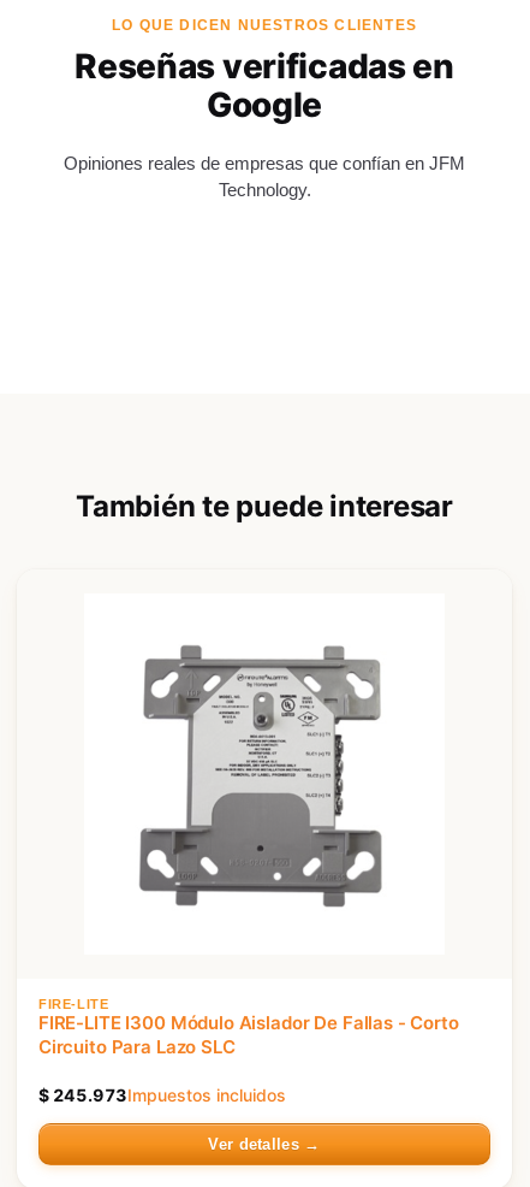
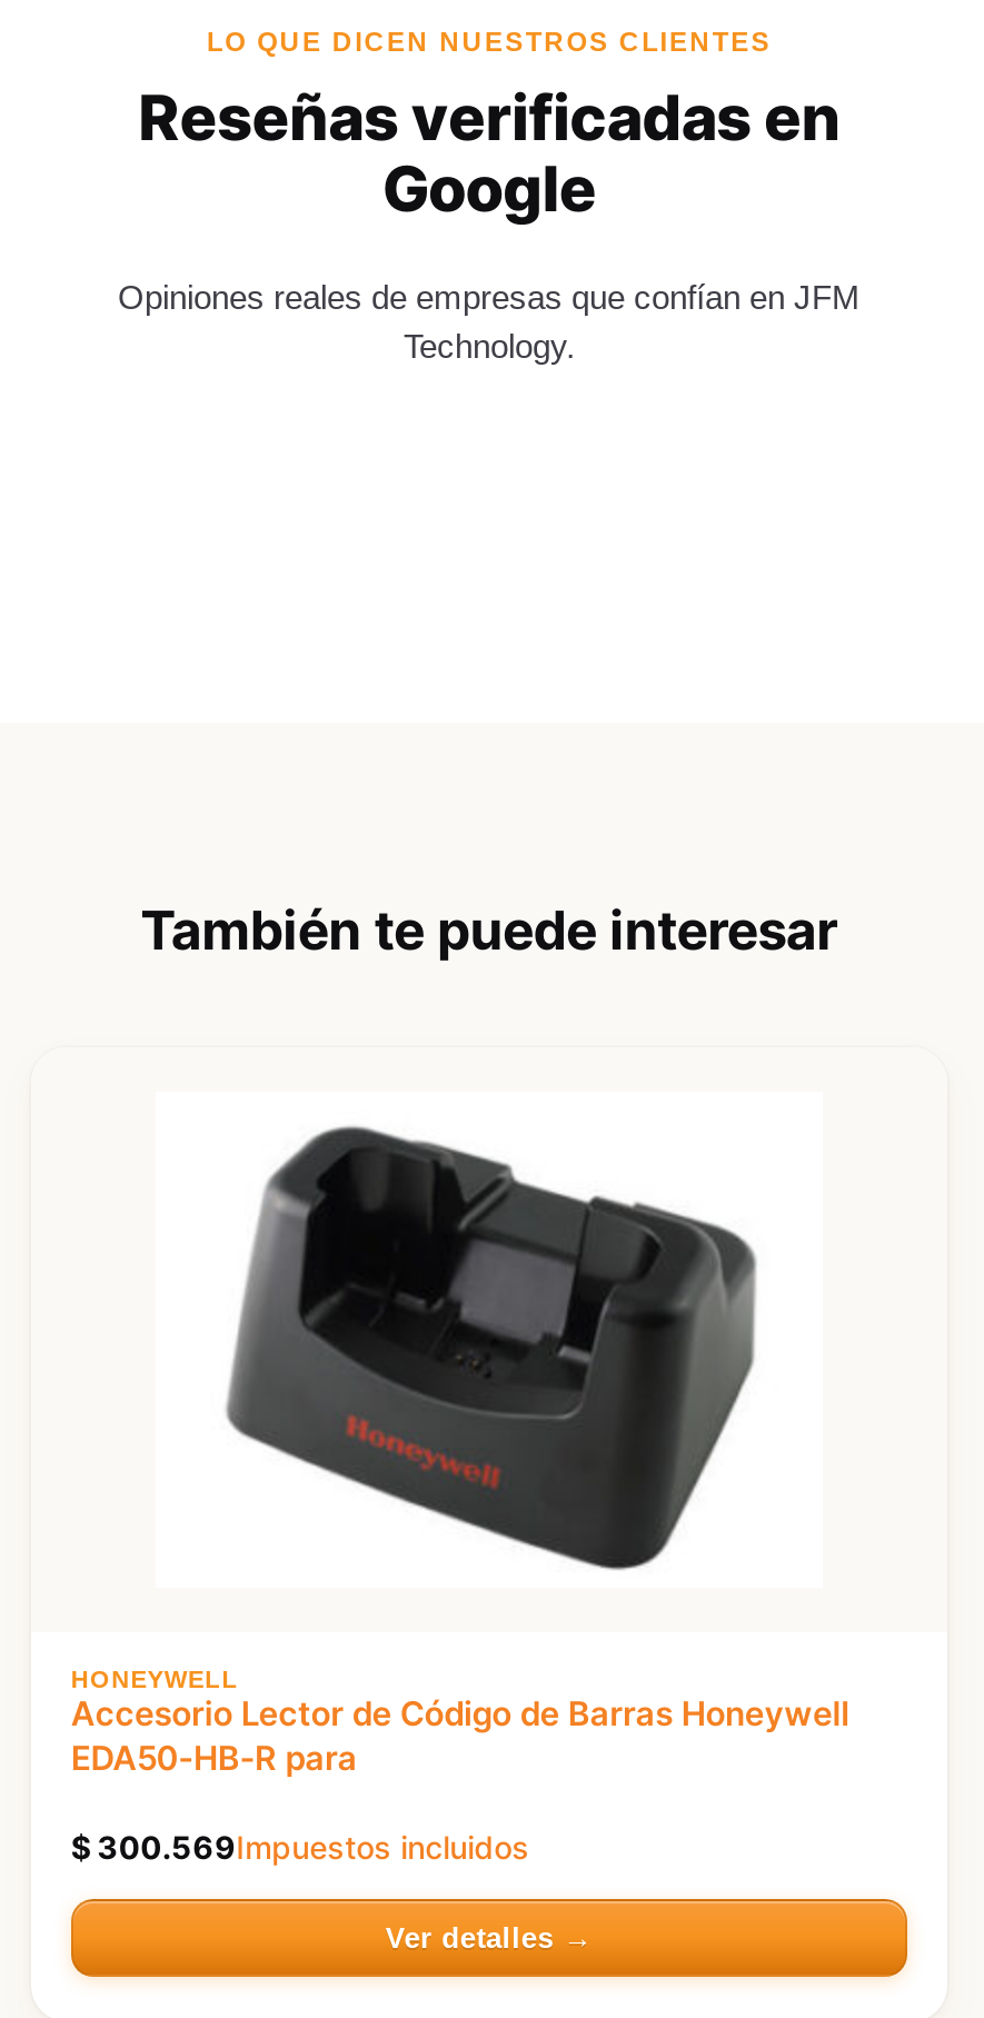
[136,644,397,908] [image] -> [225,1124,758,1571] [image]
[38,997,459,1058] FIRE-LITE | FIRE-LITE I300 Módulo Aislador De Fallas - Corto | Circuito Para Lazo SLC -> [71,1666,849,1780] HONEYWELL | Accesorio Lector de Código de Barras Honeywell | EDA50-HB-R para
[38,1084,286,1105] $245.973 Impuestos incluidos -> [71,1829,529,1866] $300.569 Impuestos incluidos

